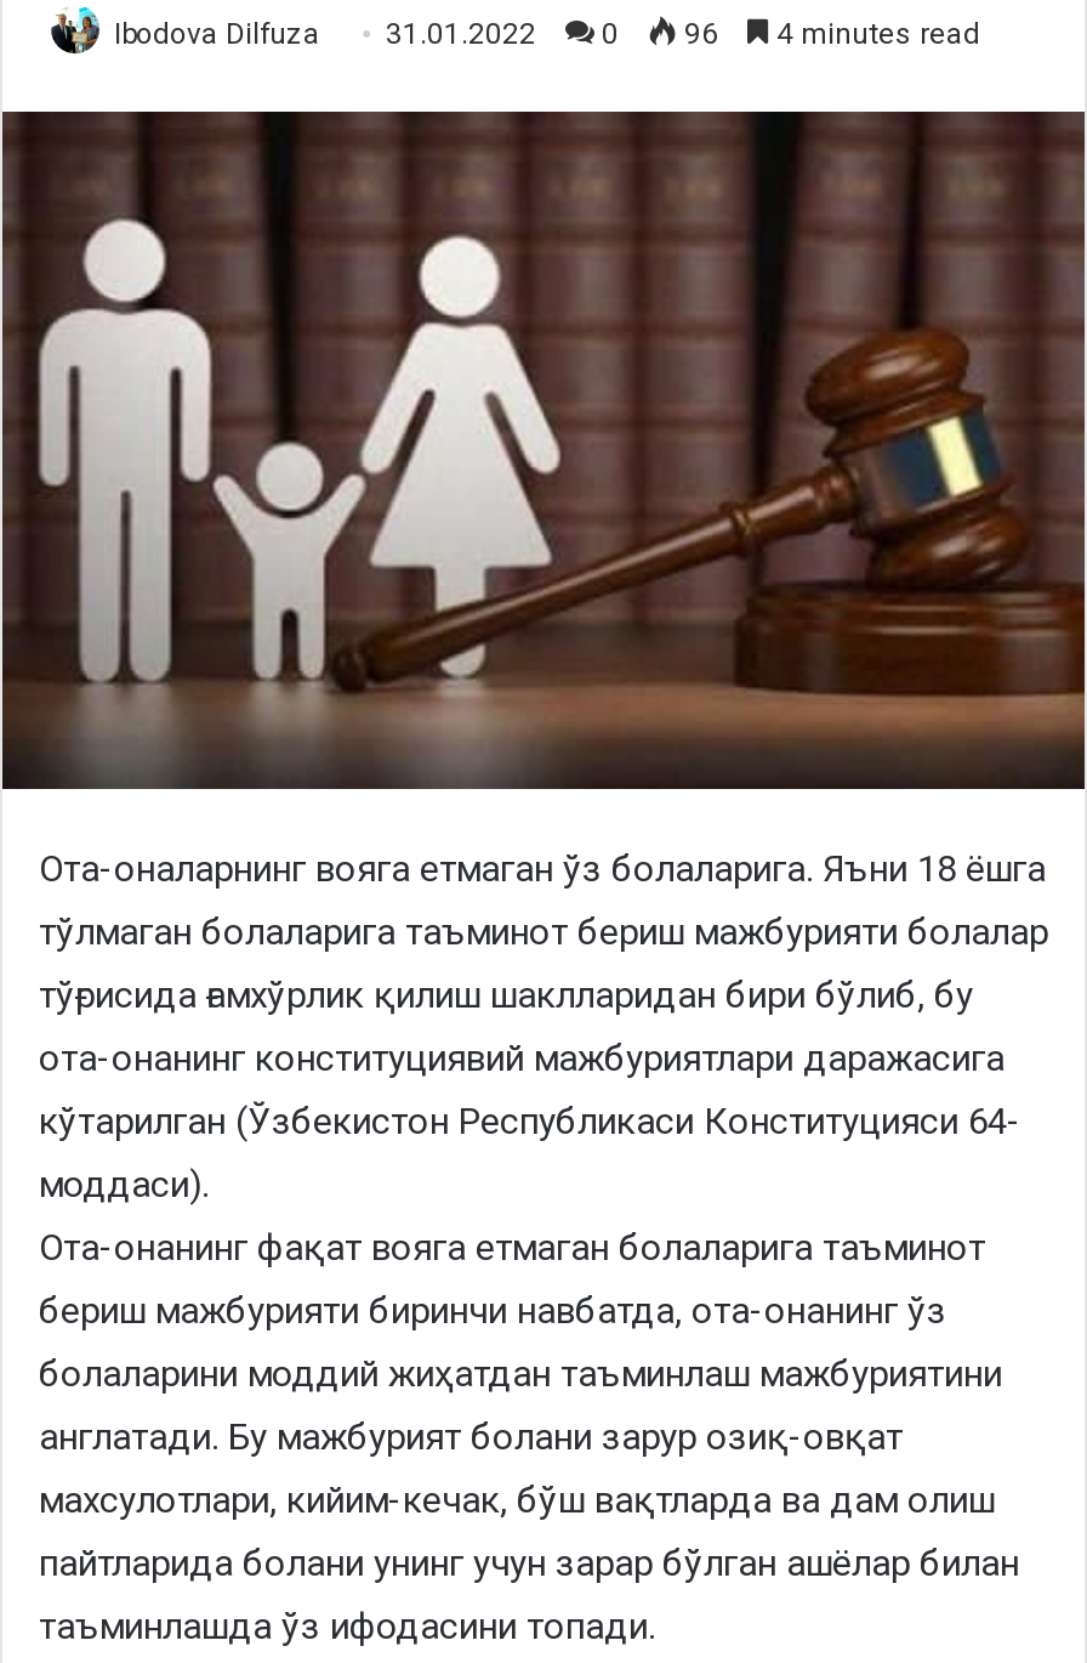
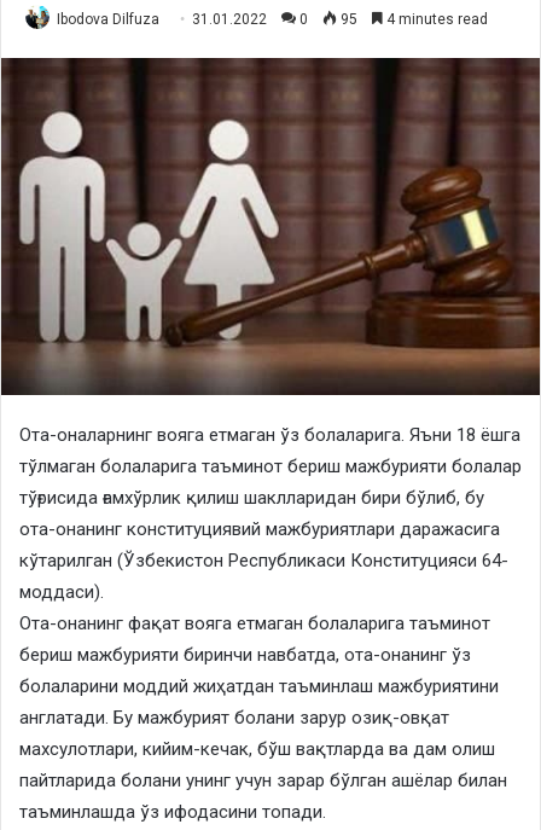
[114,17,980,51] Ibodova Dilfuza 31.01.2022 0 96 4 minutes read -> [57,11,488,28] Ibodova Dilfuza 31.01.2022 0 95 4 minutes read

